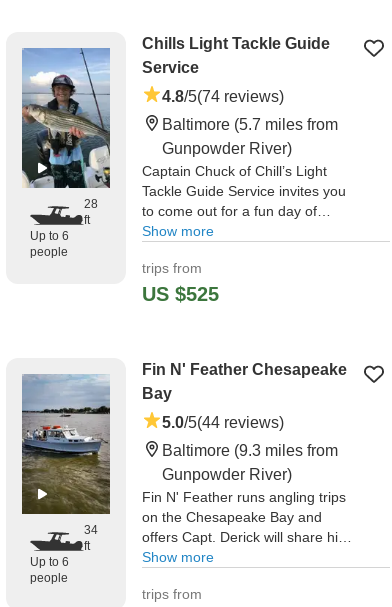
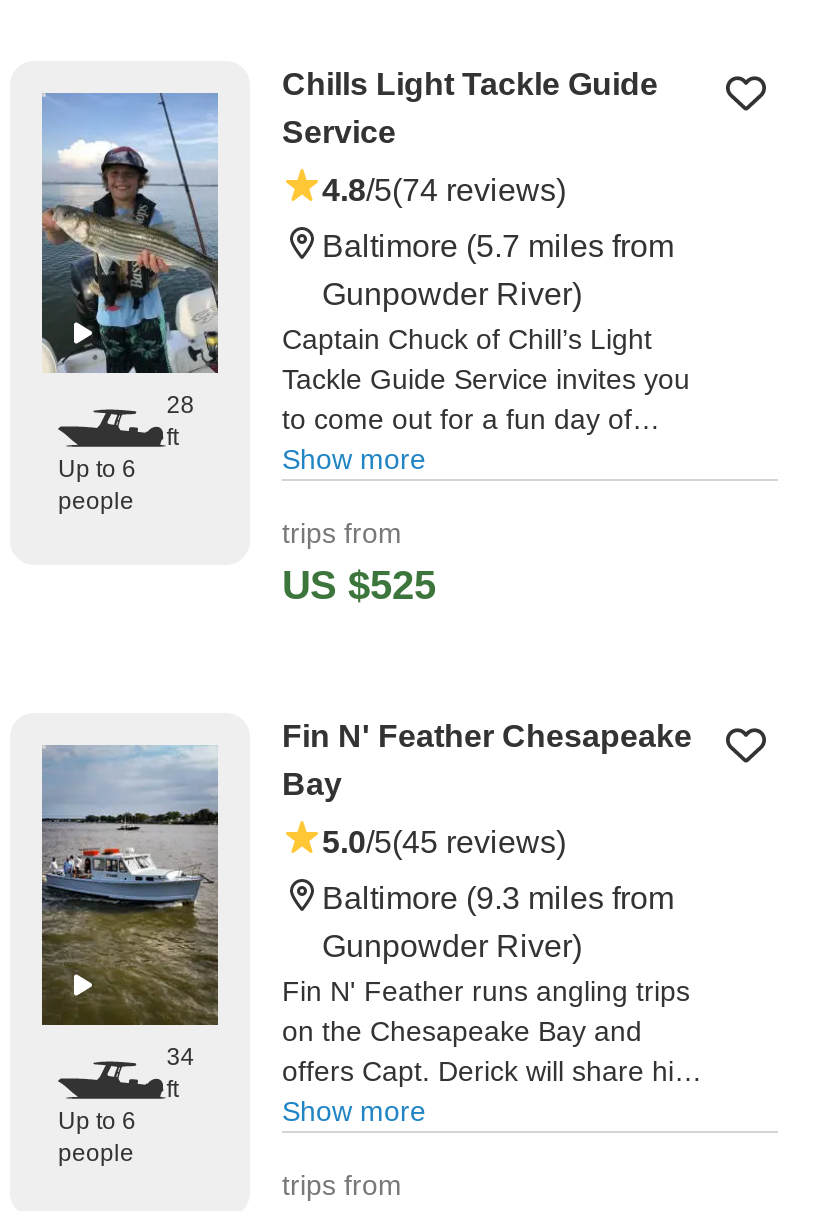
[162,413,284,430] 5.0/5(44 reviews) -> [322,824,566,858] 5.0/5(45 reviews)

